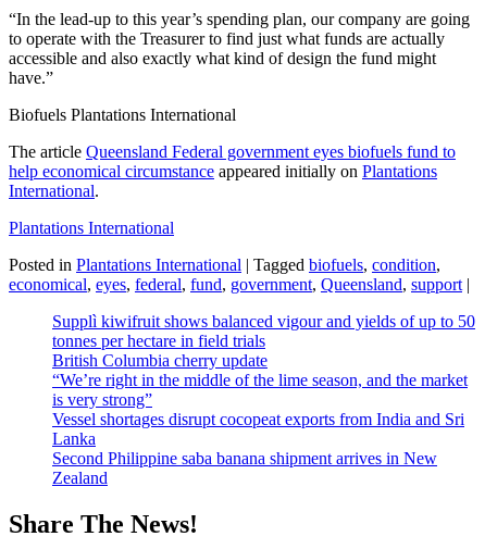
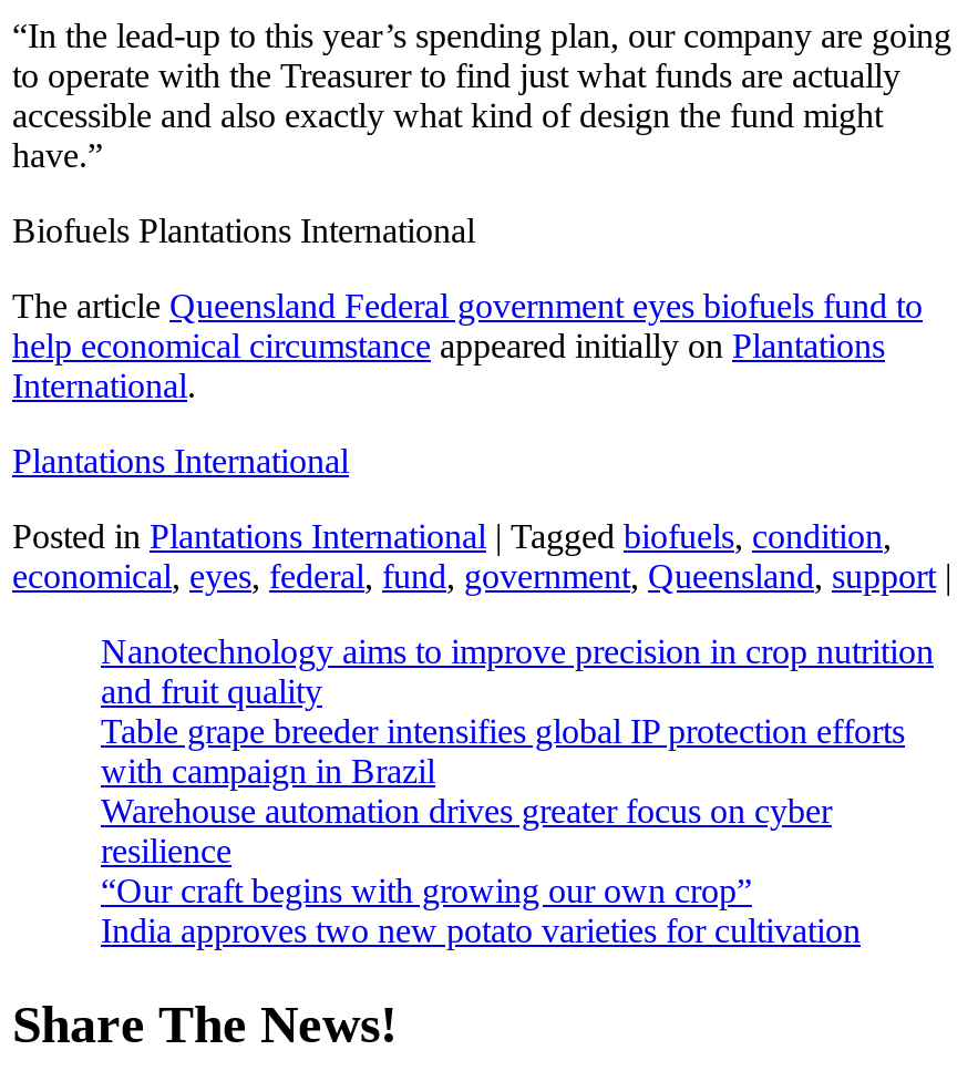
[52,312,475,487] Supplì kiwifruit shows balanced vigour and yields of up to 50 | tonnes per hectare in field trials | British Columbia cherry update | “We’re right in the middle of the lime season, and the market | is very strong” | Vessel shortages disrupt cocopeat exports from India and Sri | Lanka | Second Philippine saba banana shipment arrives in New | Zealand -> [101,633,934,950] Nanotechnology aims to improve precision in crop nutrition | and fruit quality | Table grape breeder intensifies global IP protection efforts | with campaign in Brazil | Warehouse automation drives greater focus on cyber | resilience | “Our craft begins with growing our own crop” | India approves two new potato varieties for cultivation

